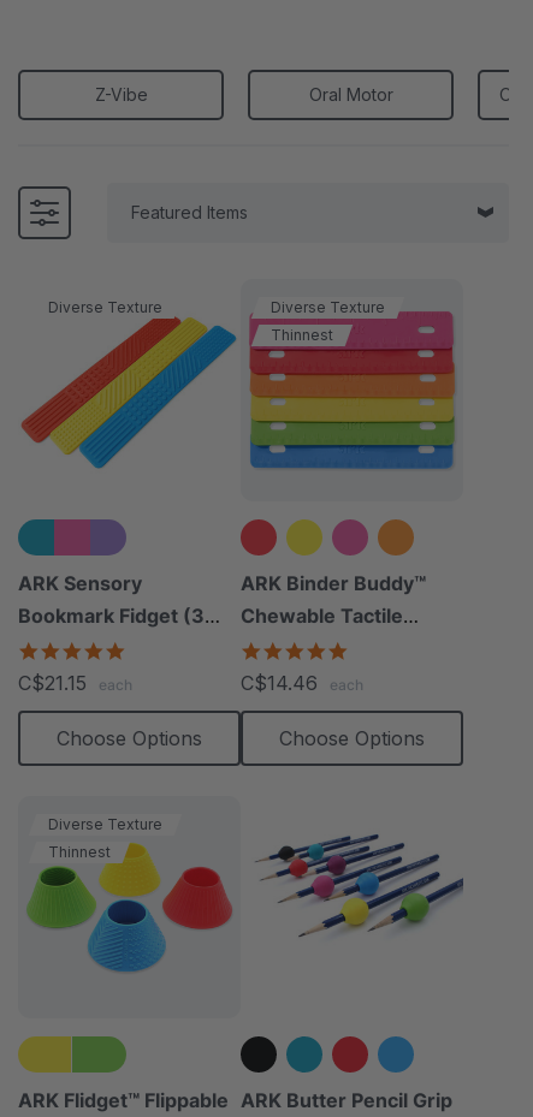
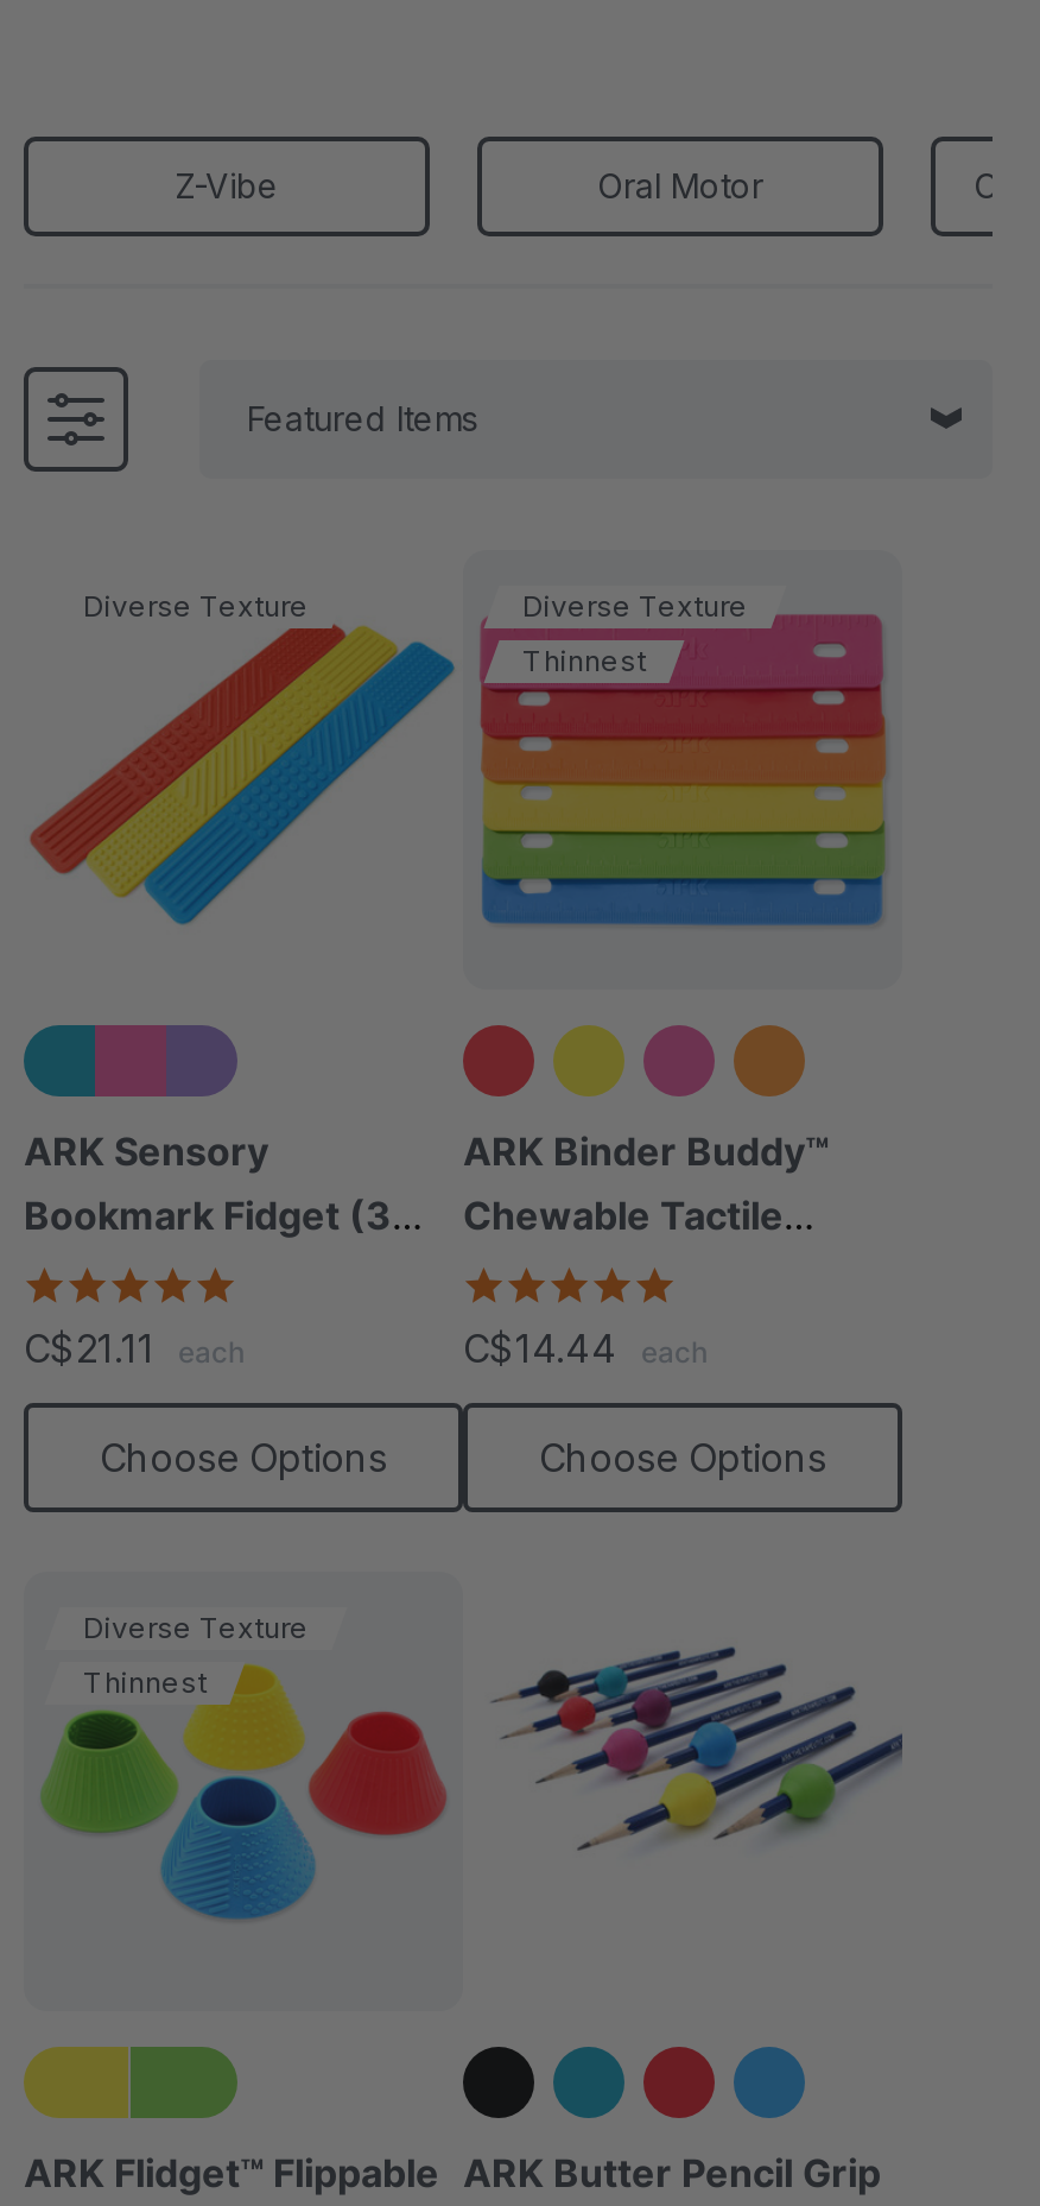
[18,671,87,695] C$21.15 -> [24,1325,154,1372] C$21.11
[241,671,318,695] C$14.46 -> [463,1325,617,1372] C$14.44

